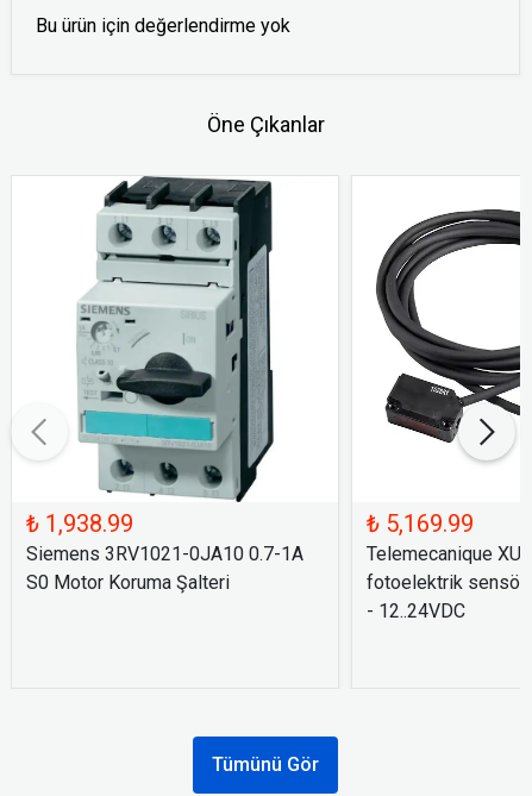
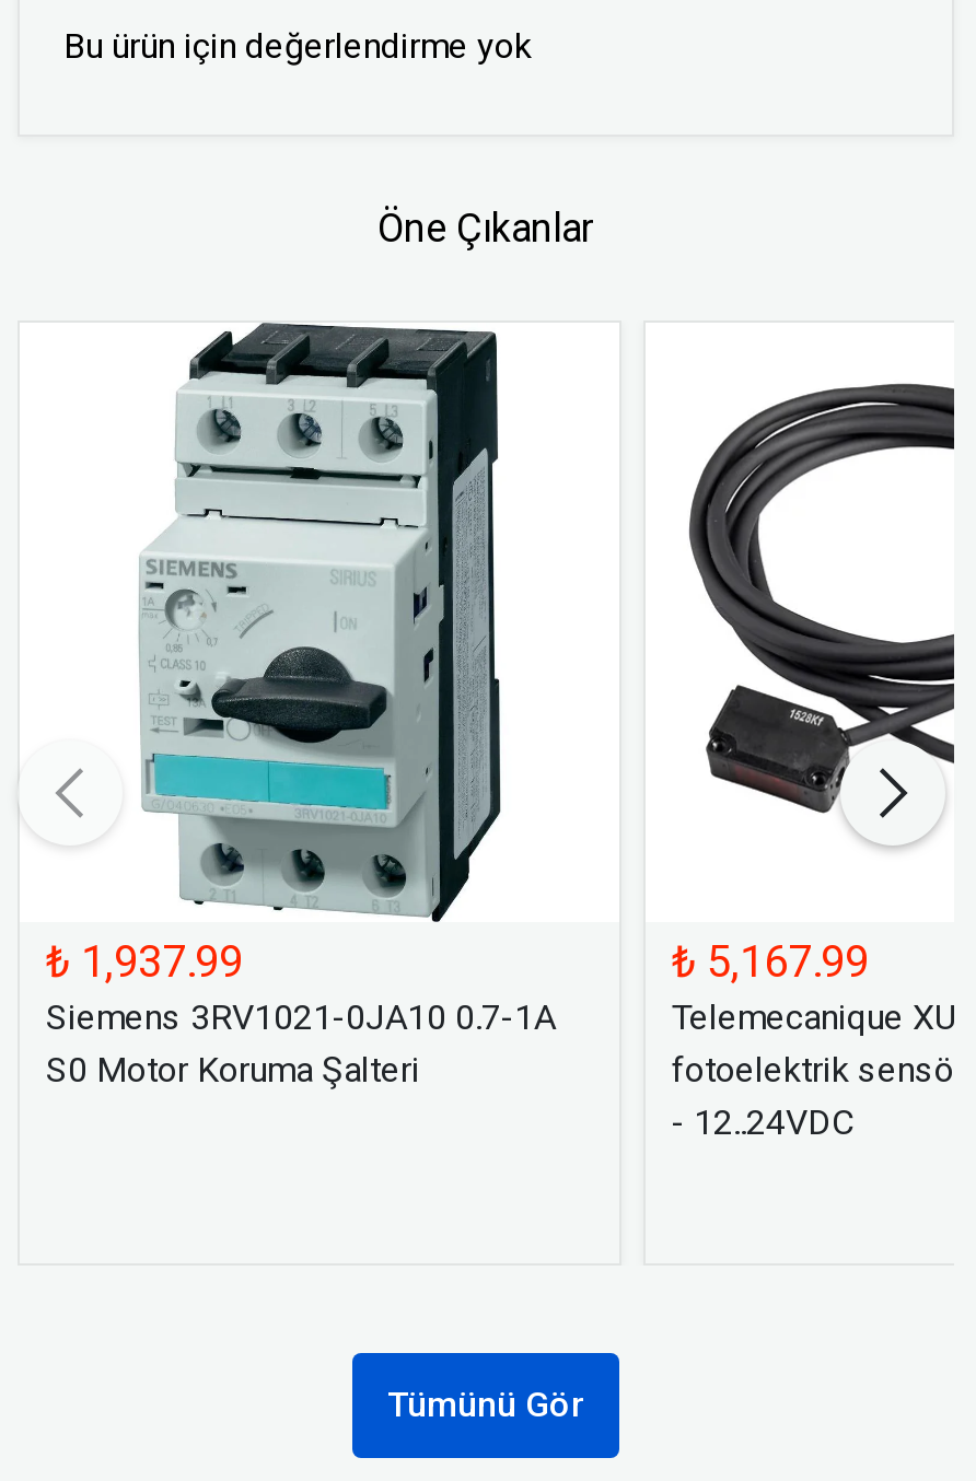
[26,509,133,538] ₺ 1,938.99 -> [46,935,243,988] ₺ 1,937.99
[367,509,474,538] ₺ 5,169.99 -> [672,935,869,988] ₺ 5,167.99

